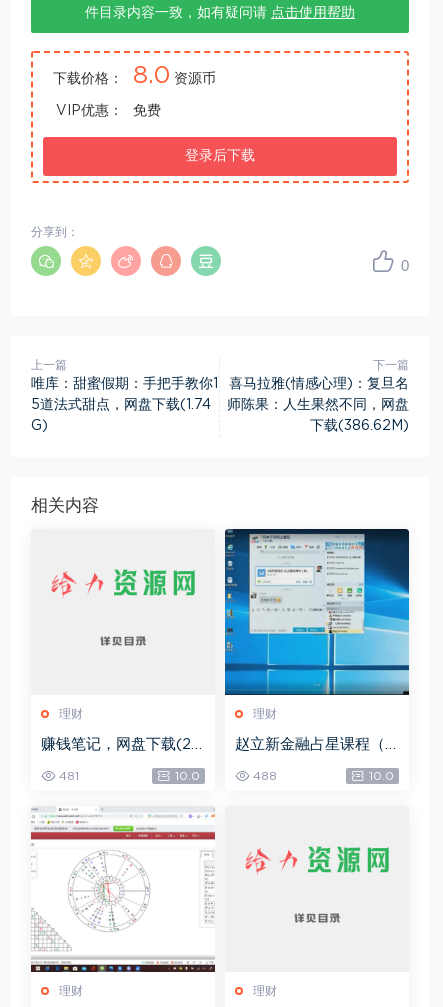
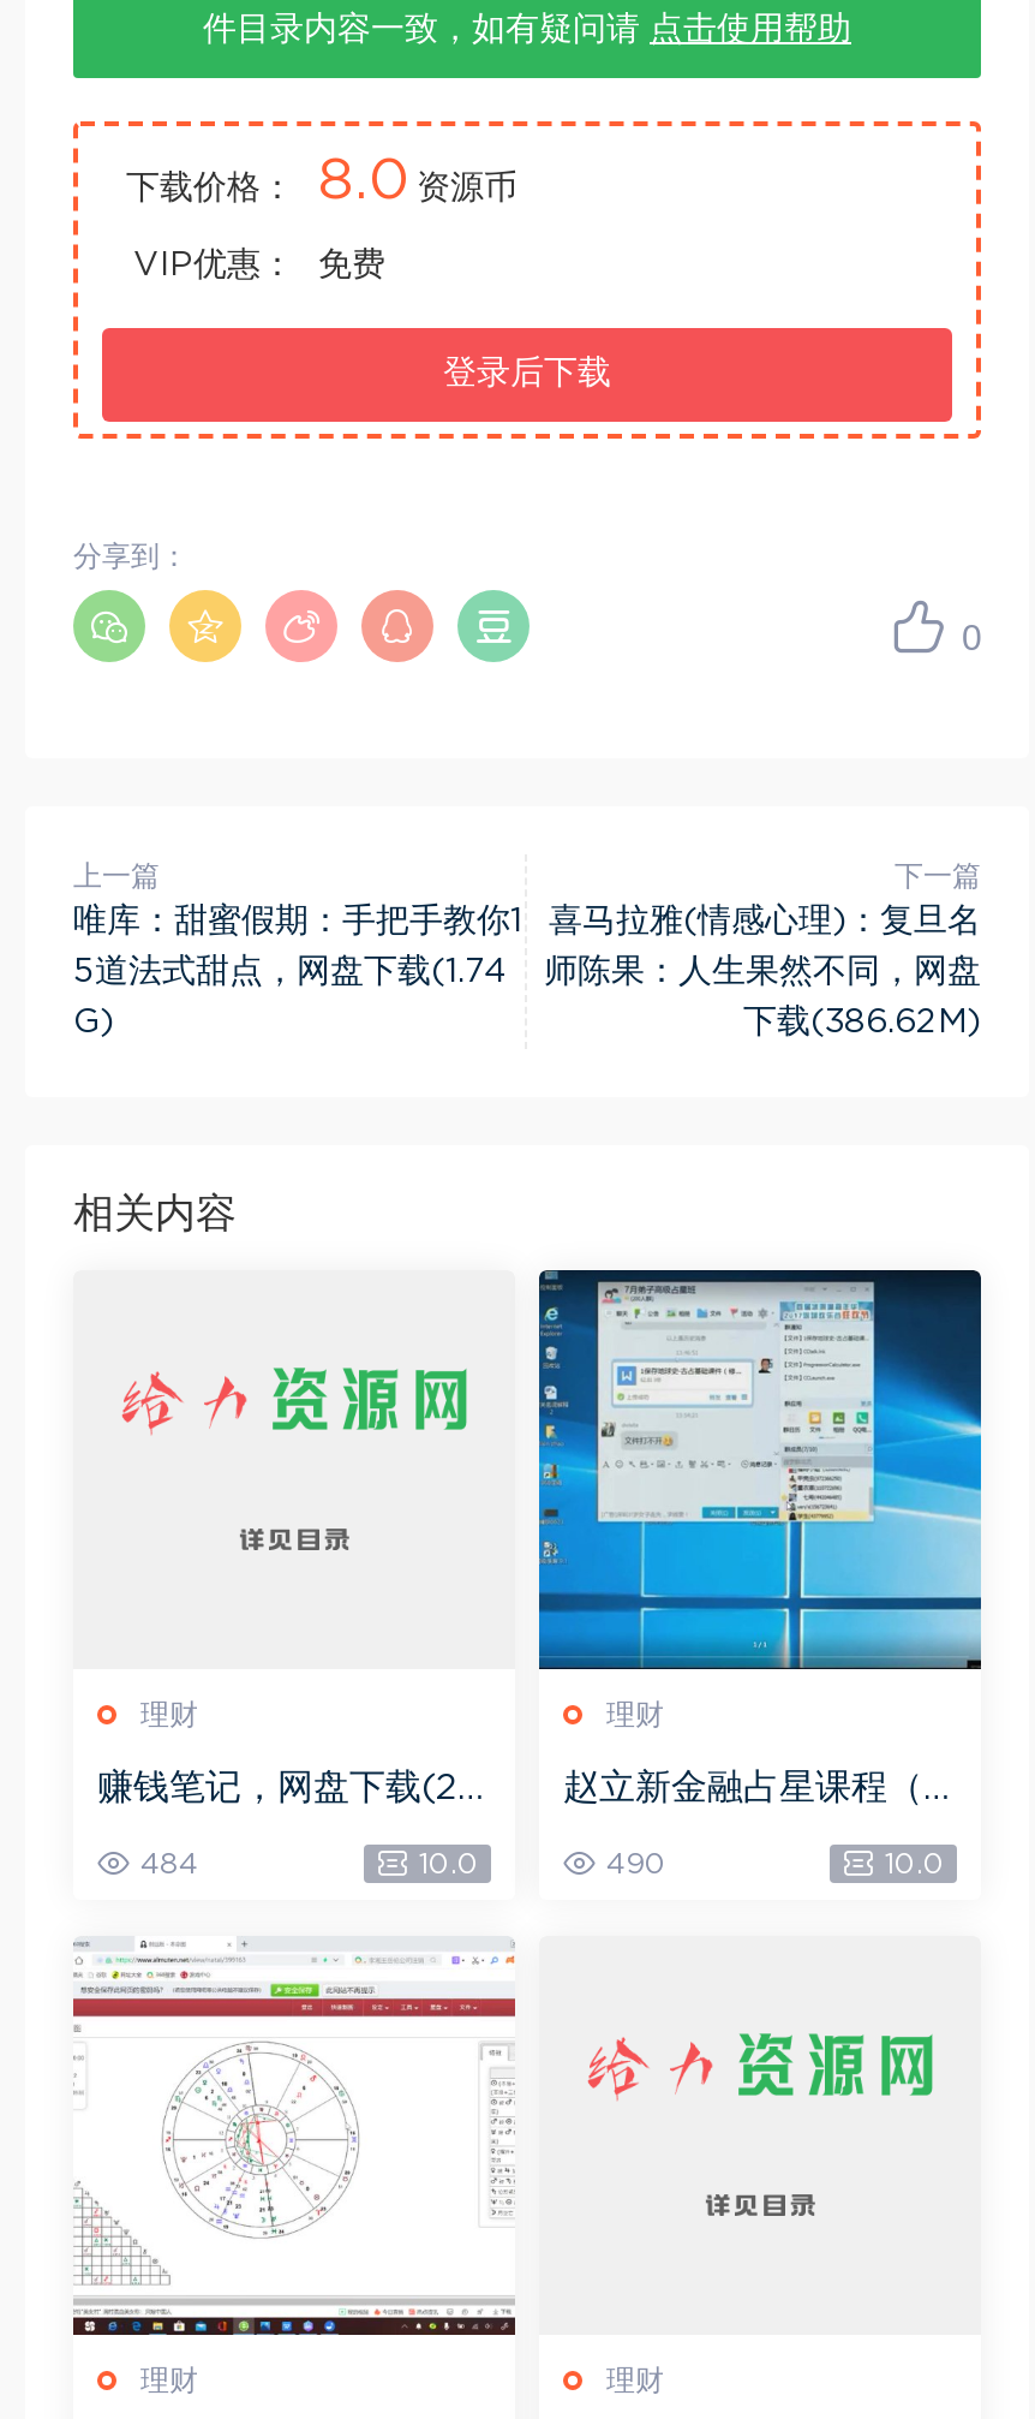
[55,770,79,782] 481 -> [131,1850,198,1878] 484
[249,770,277,782] 488 -> [597,1850,666,1878] 490

